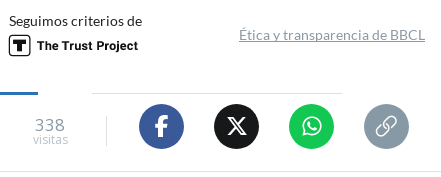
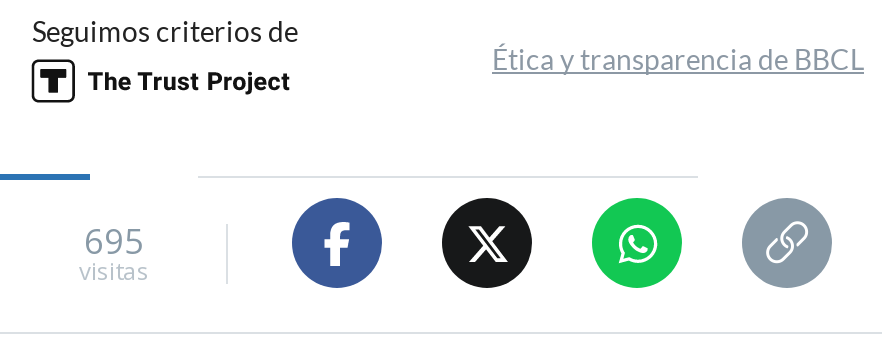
[35,113,65,136] 338 -> [84,218,144,264] 695

